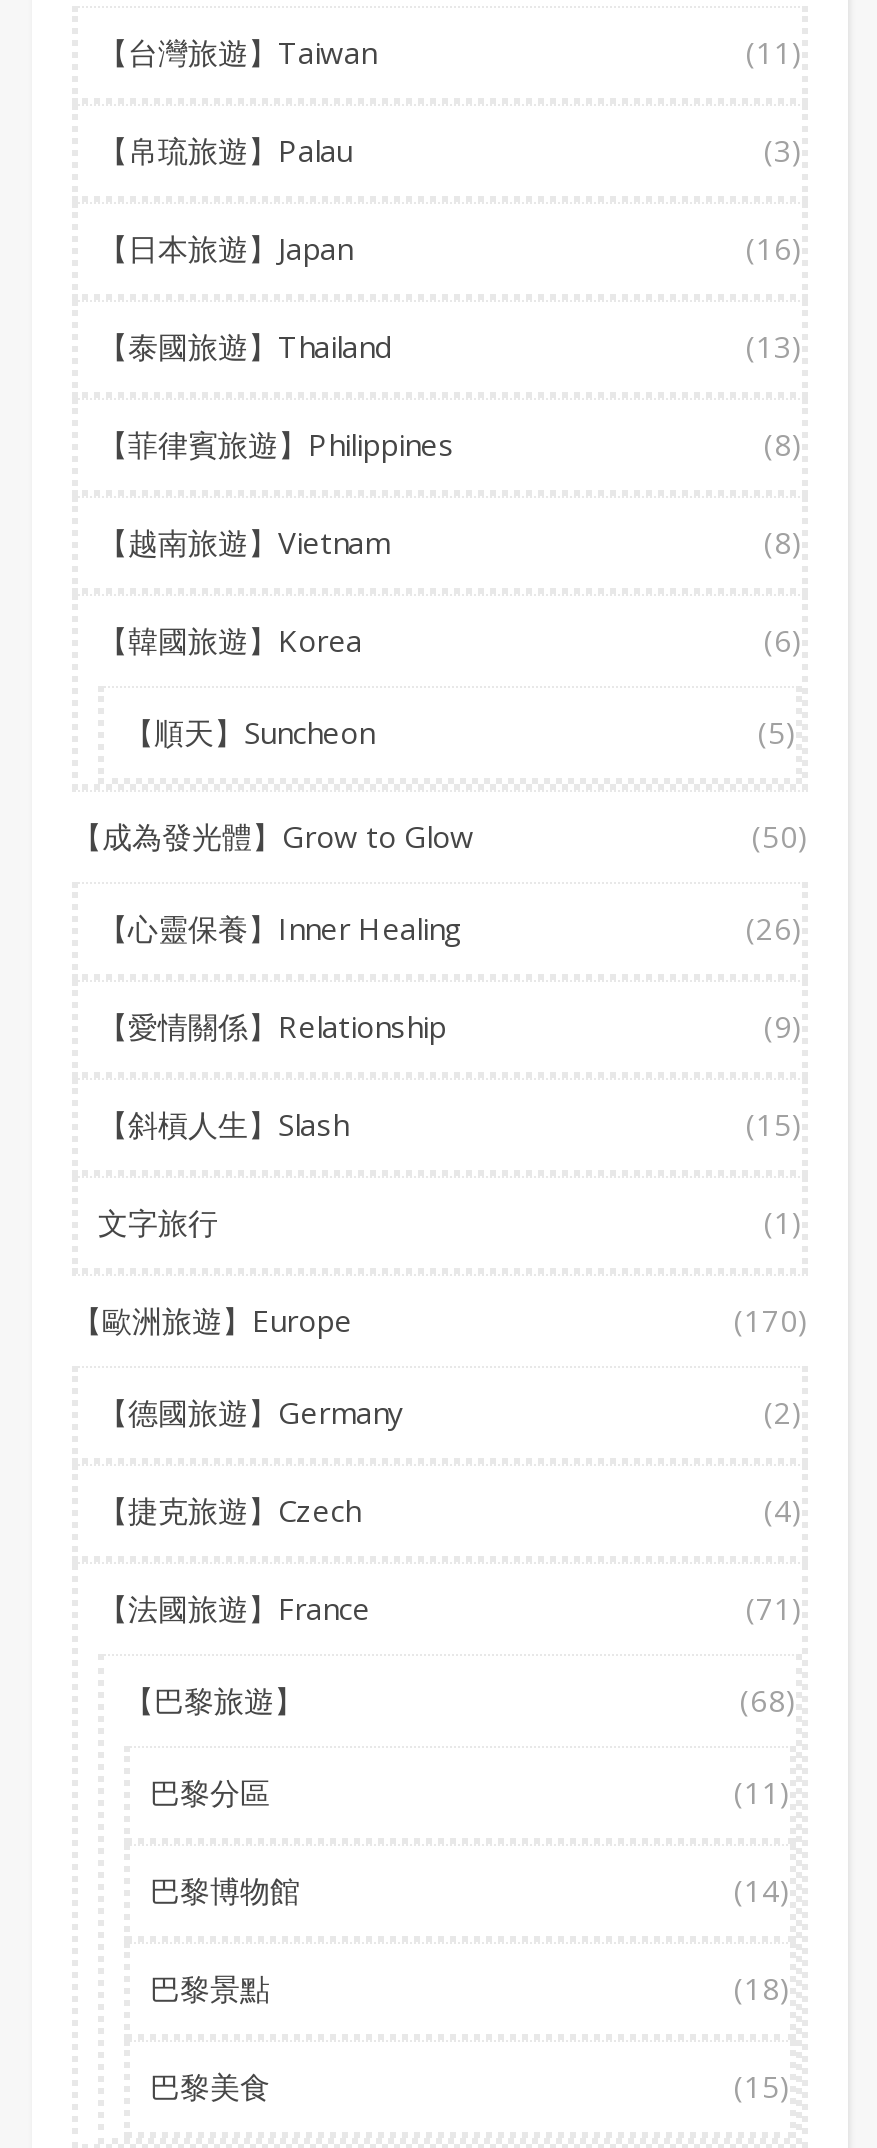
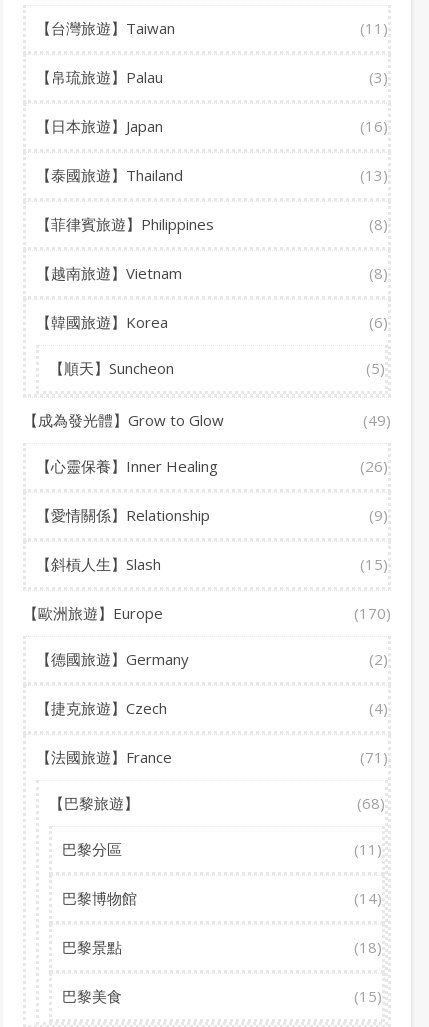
[752,816,808,856] (50) -> [363,410,391,430] (49)
[98,1202,802,1242] 文字旅行 | (1) -> none

